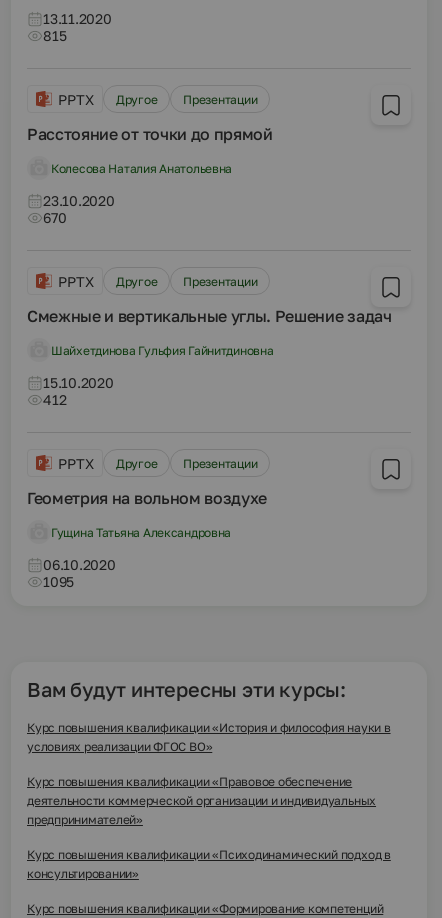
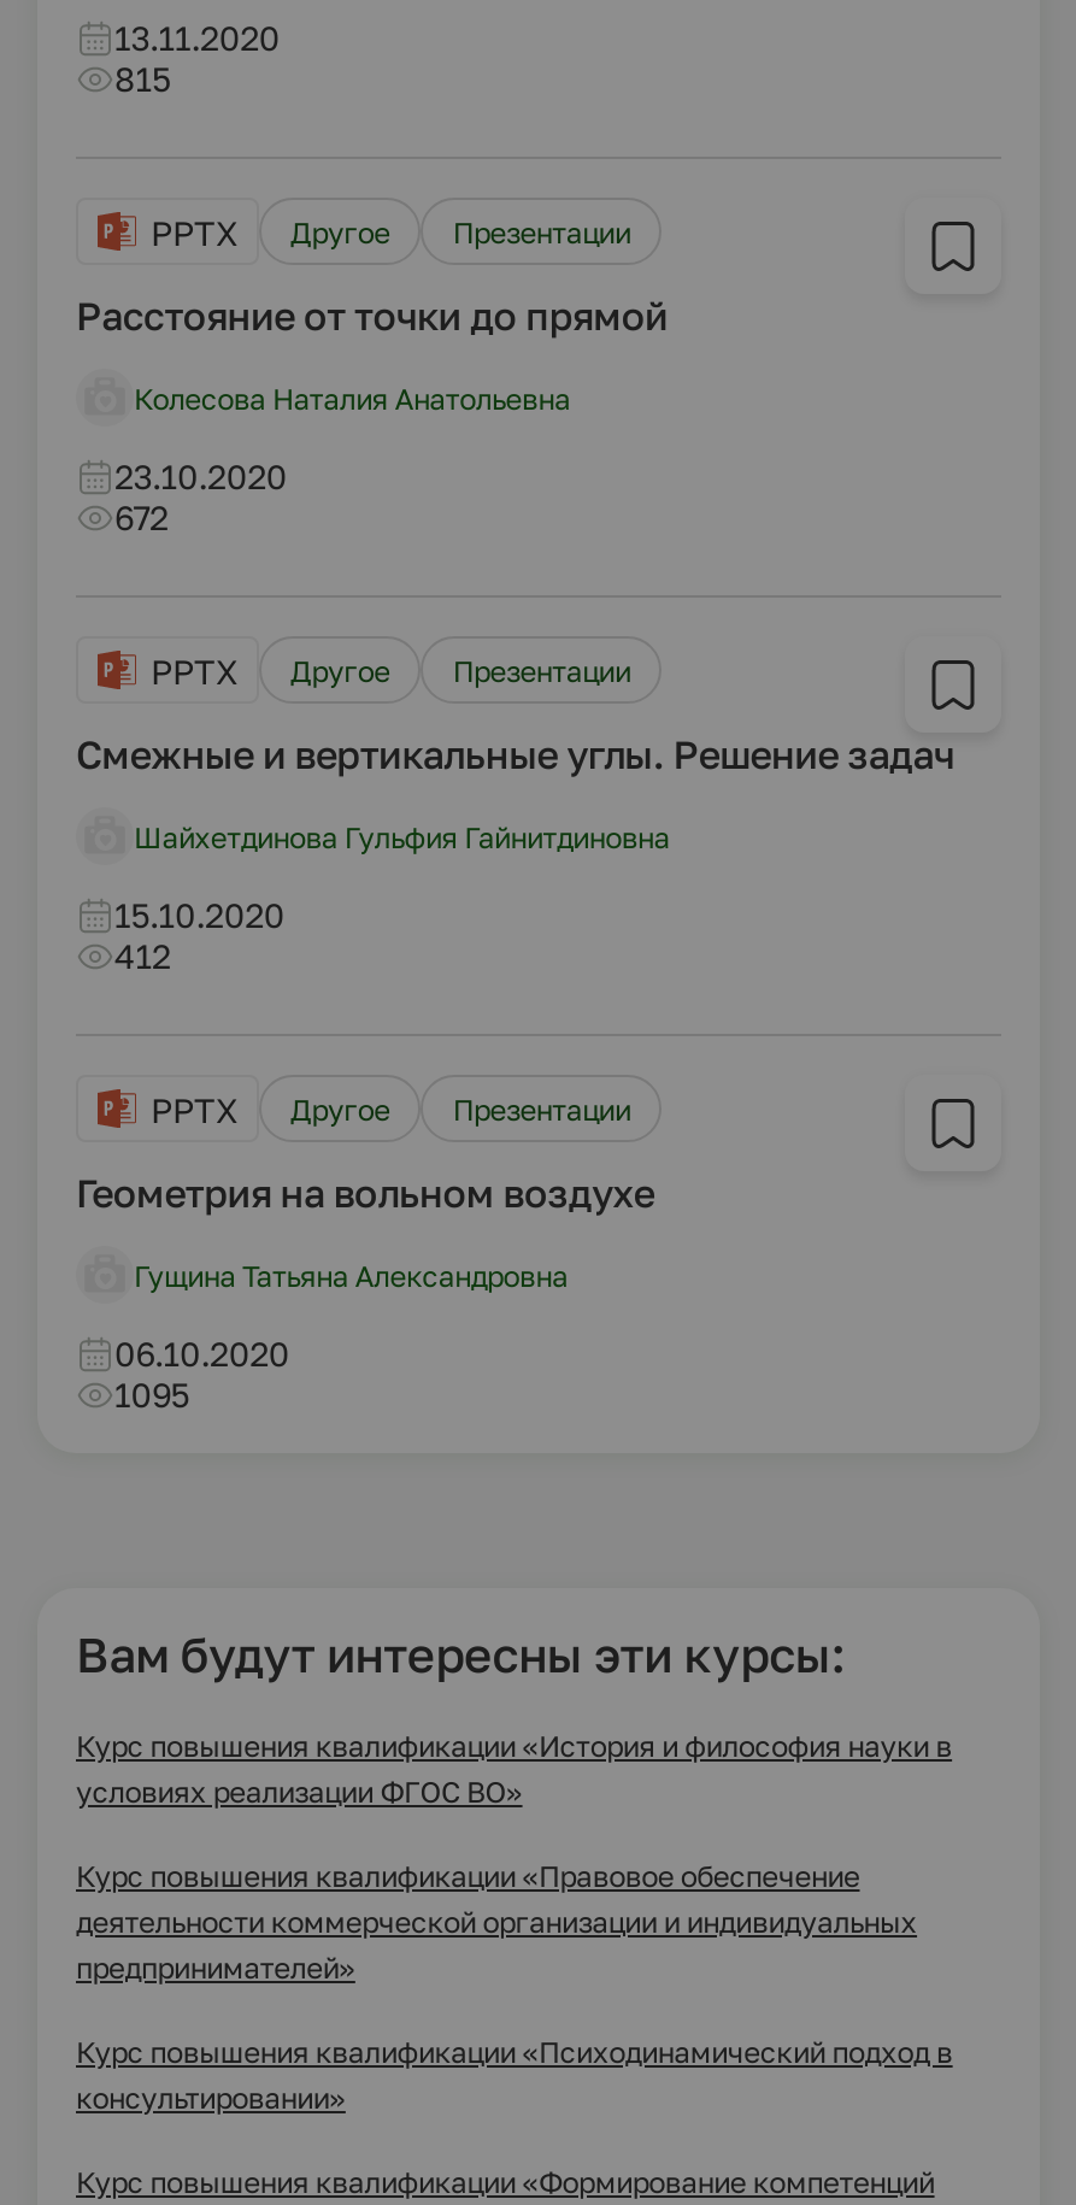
[43,209,66,226] 670 -> [114,496,168,537] 672

